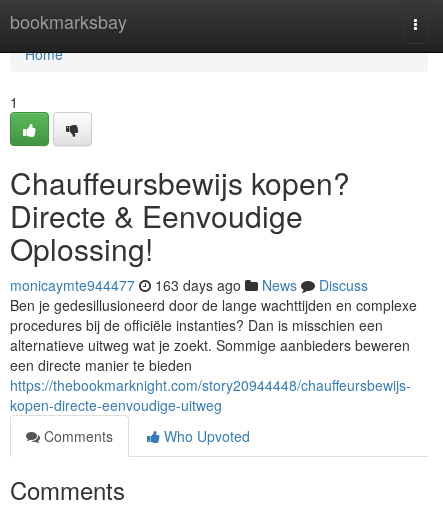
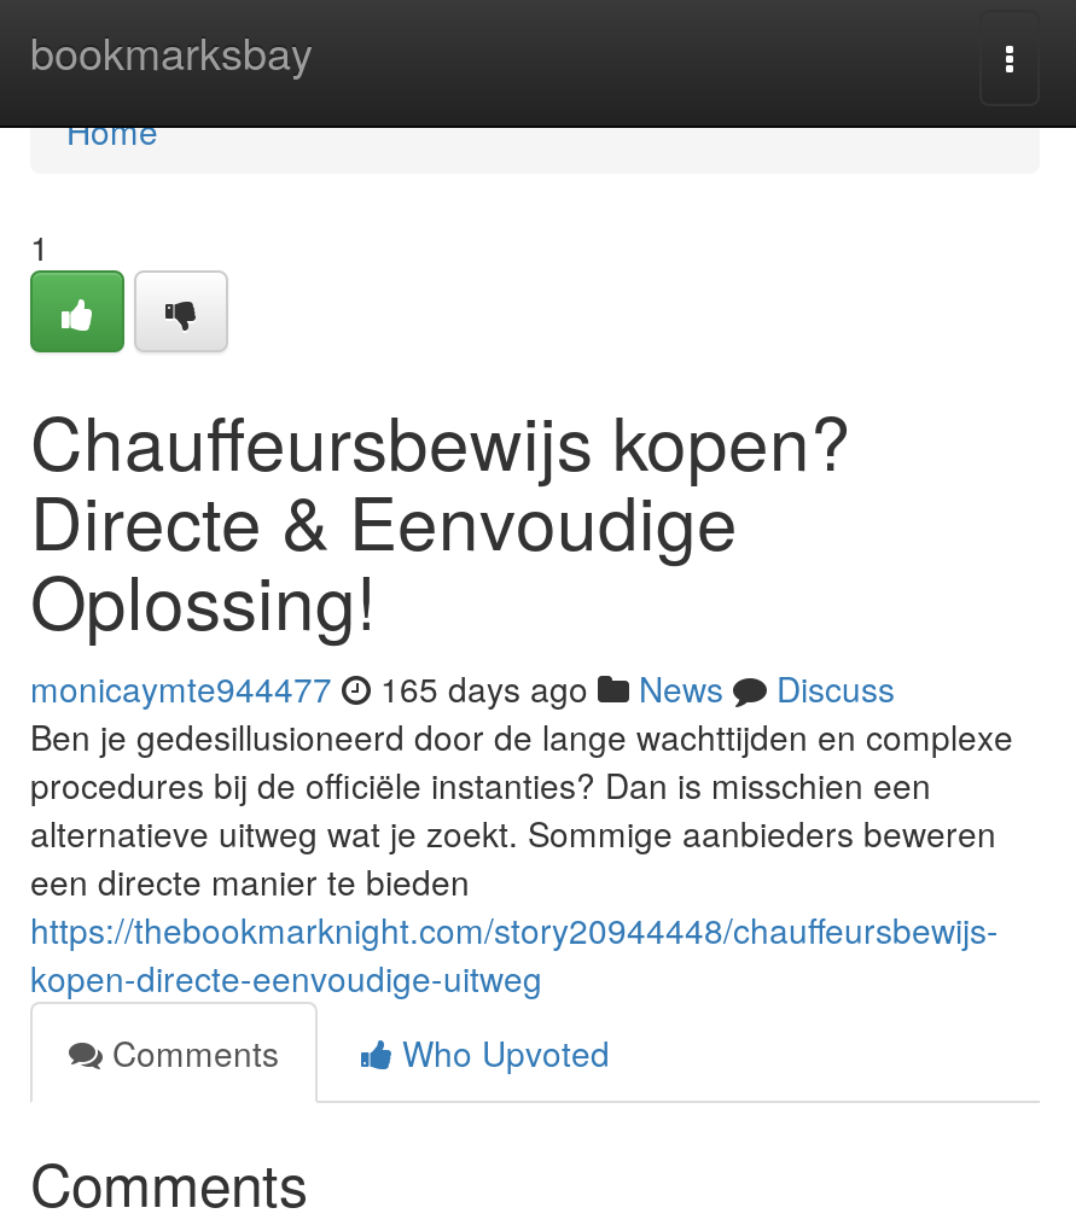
[10,275,368,295] monicaymte944477 163 days ago News Discuss -> [30,664,895,712] monicaymte944477 165 days ago News Discuss

